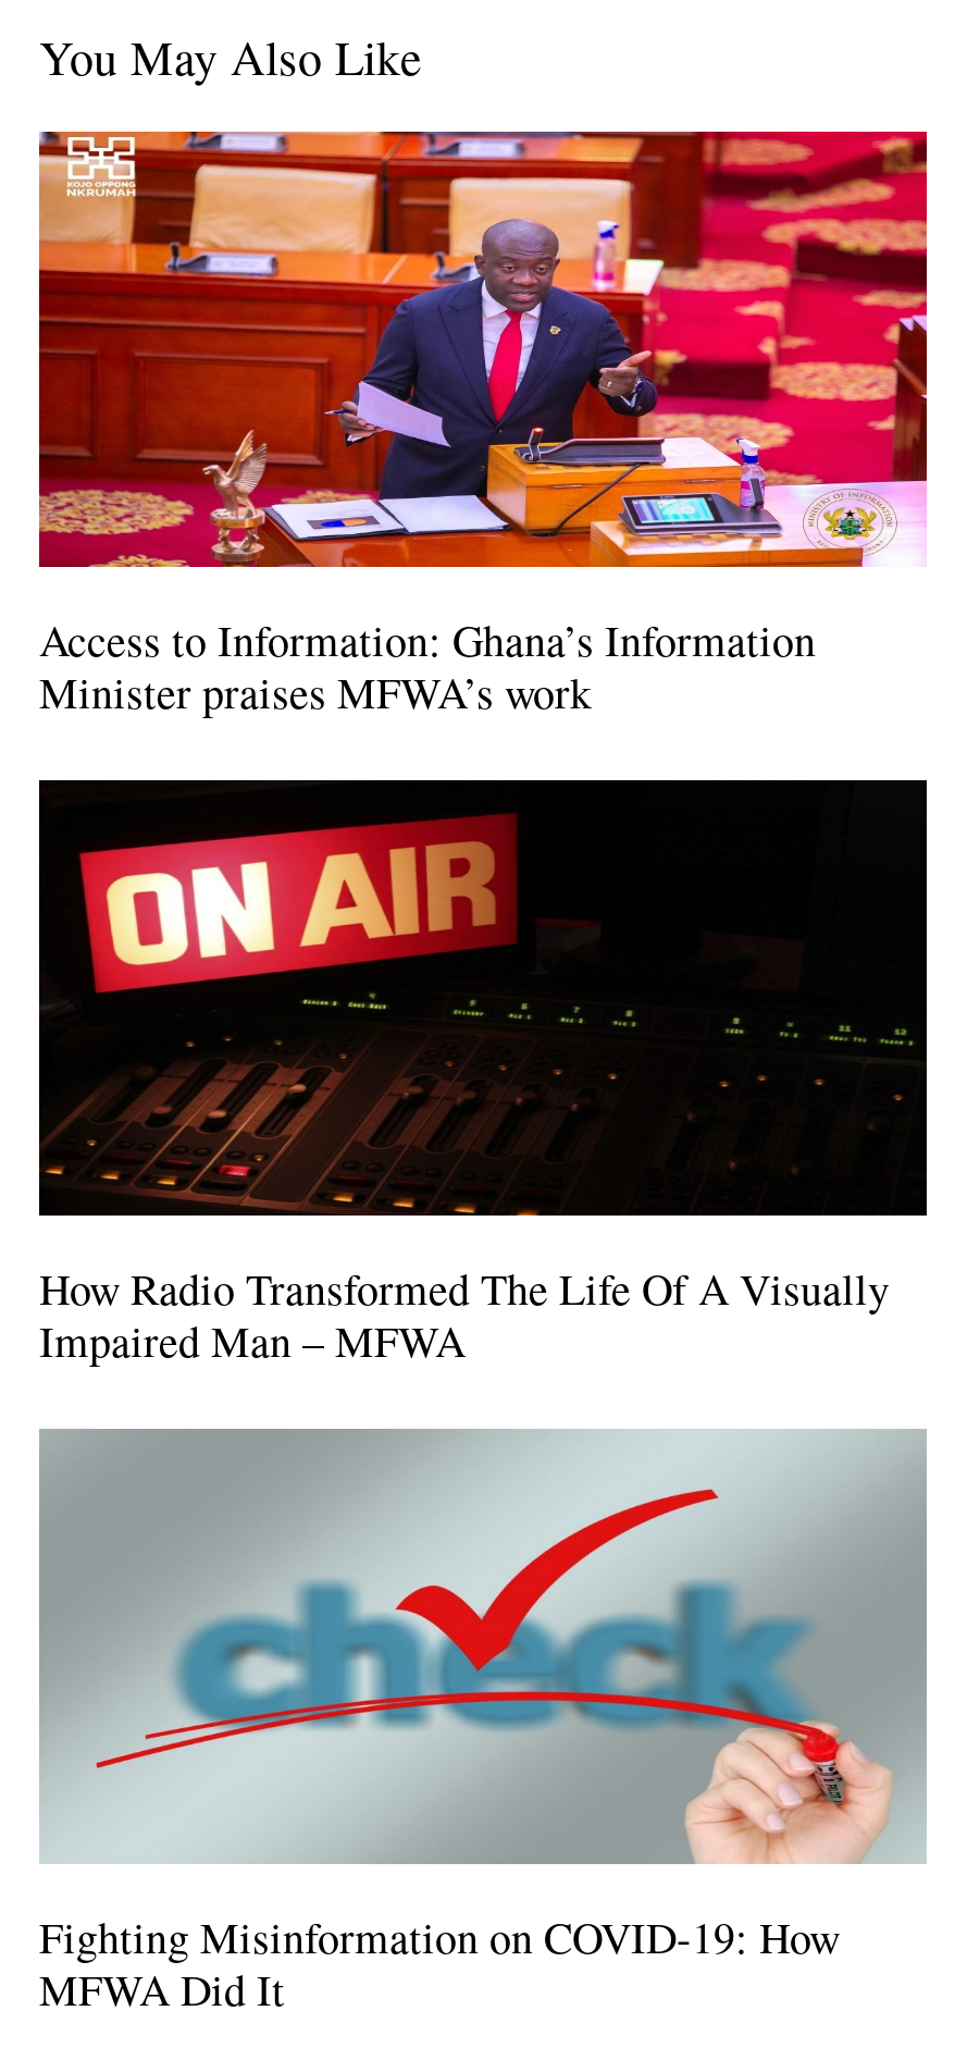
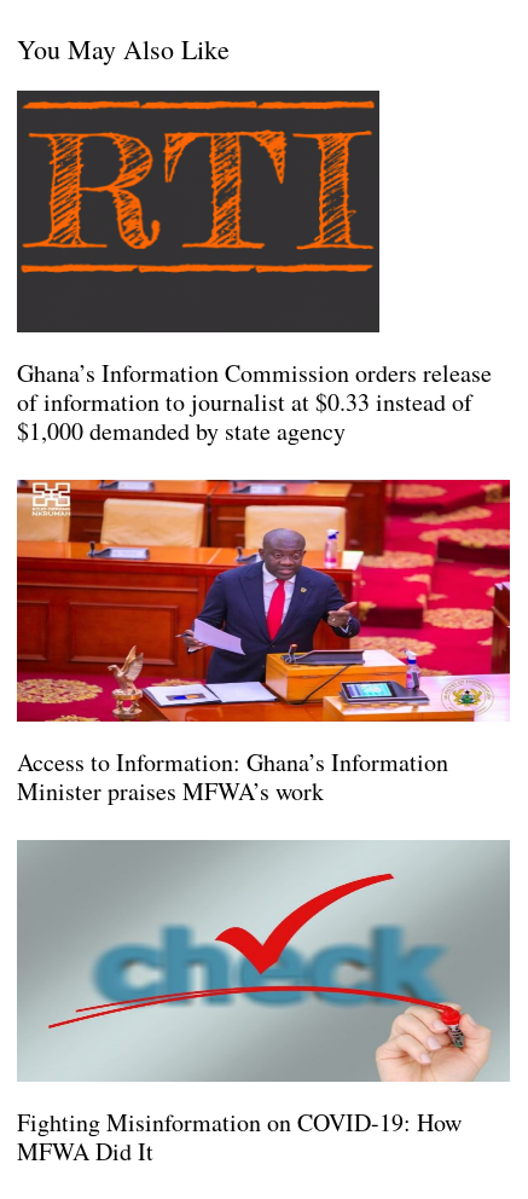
none -> [16,89,492,447] [image] | Ghana’s Information Commission orders release | of information to journalist at $0.33 instead of | $1,000 demanded by state agency
moved [35,127,931,720] -> [14,477,512,807]: [image] | Access to Information: Ghana’s Information | Minister praises MFWA’s work
[37,778,929,1369] [image] | How Radio Transformed The Life Of A Visually | Impaired Man – MFWA -> none

